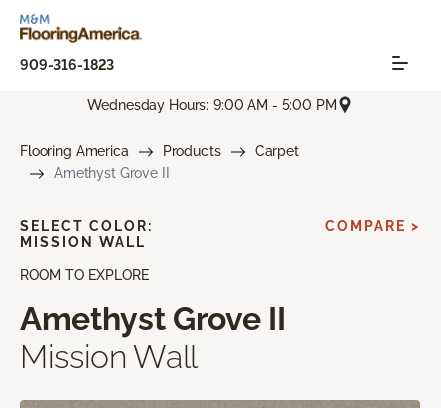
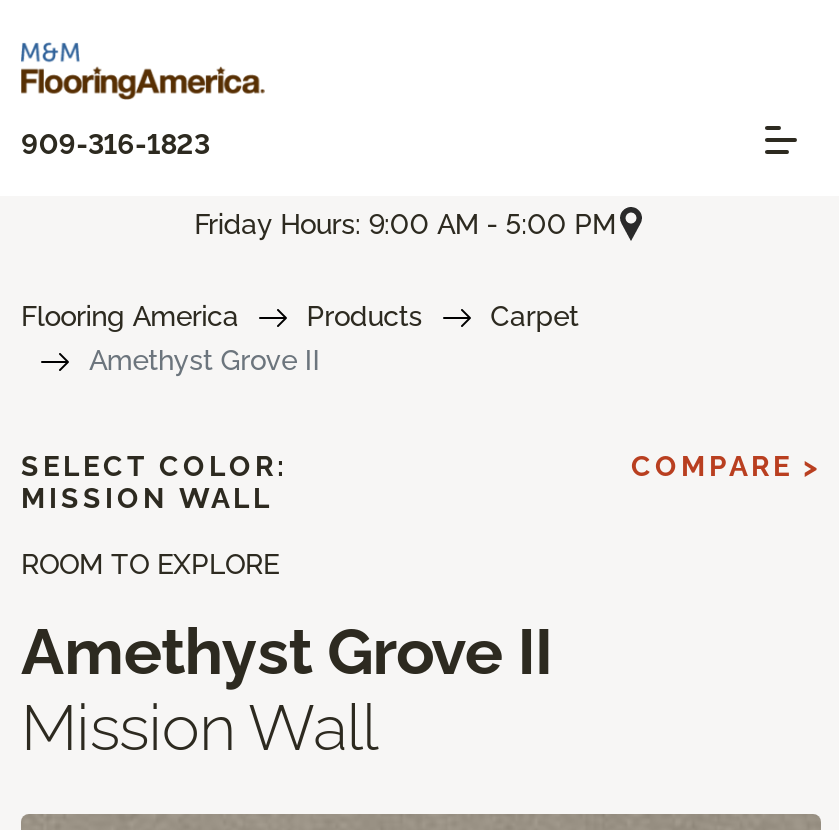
[87,97,337,113] Wednesday Hours: 9:00 AM - 5:00 PM -> [194,207,616,239] Friday Hours: 9:00 AM - 5:00 PM

